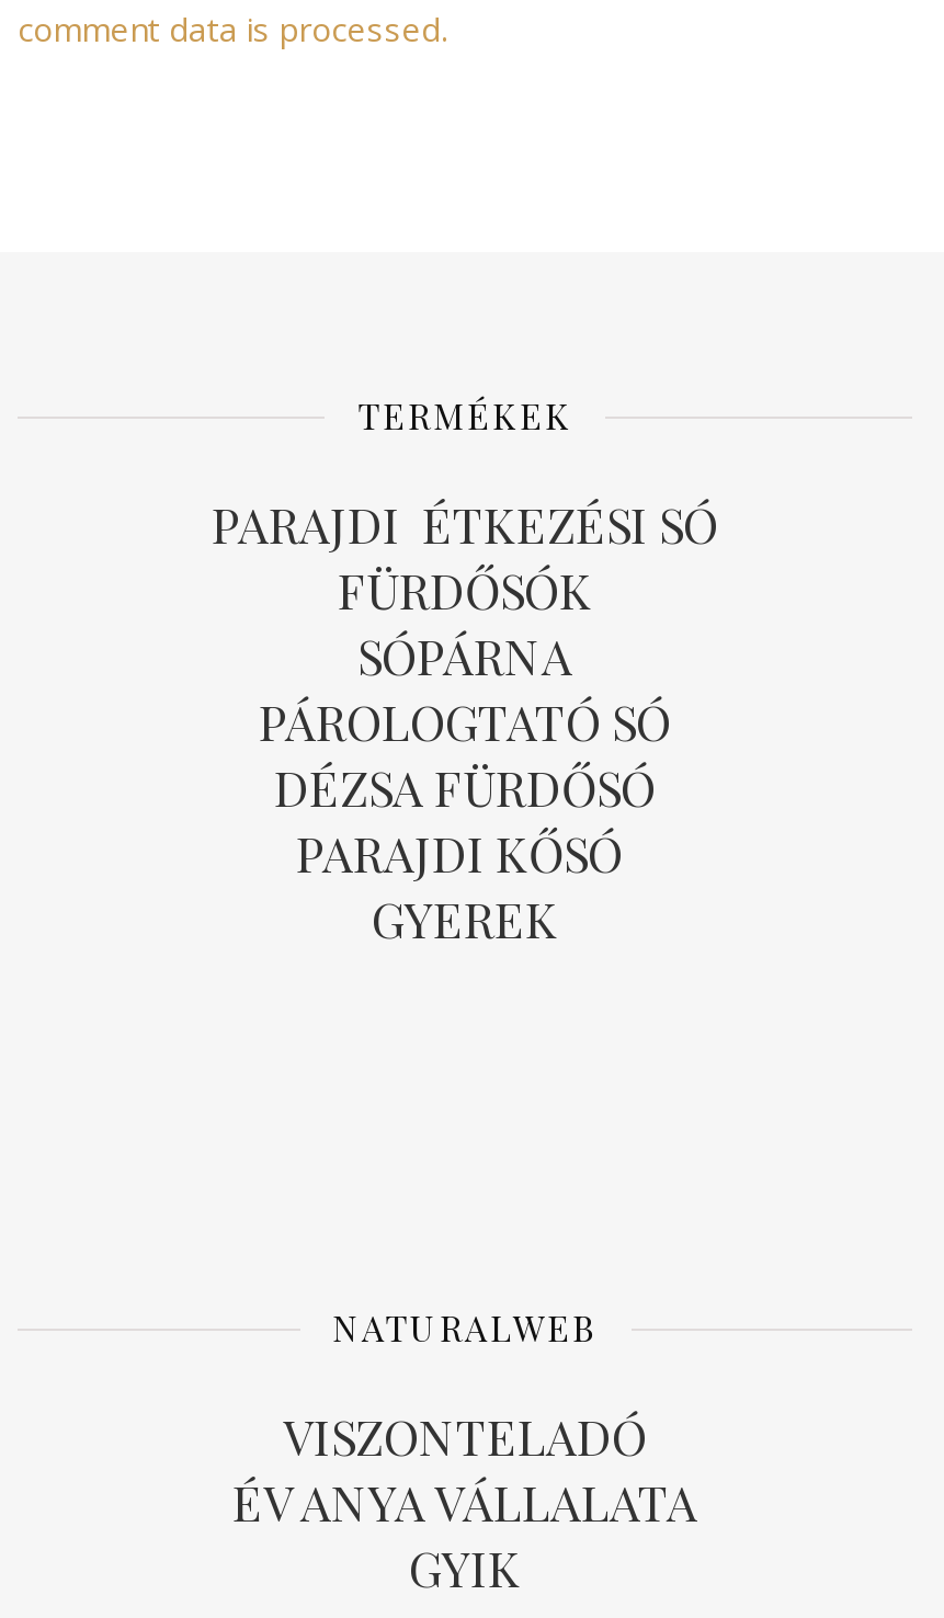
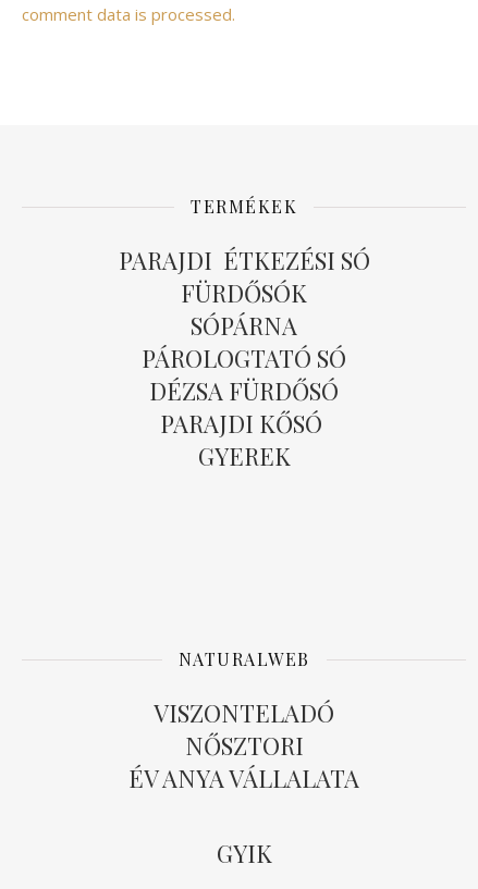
none -> [185,729,303,762] NŐSZTORI

